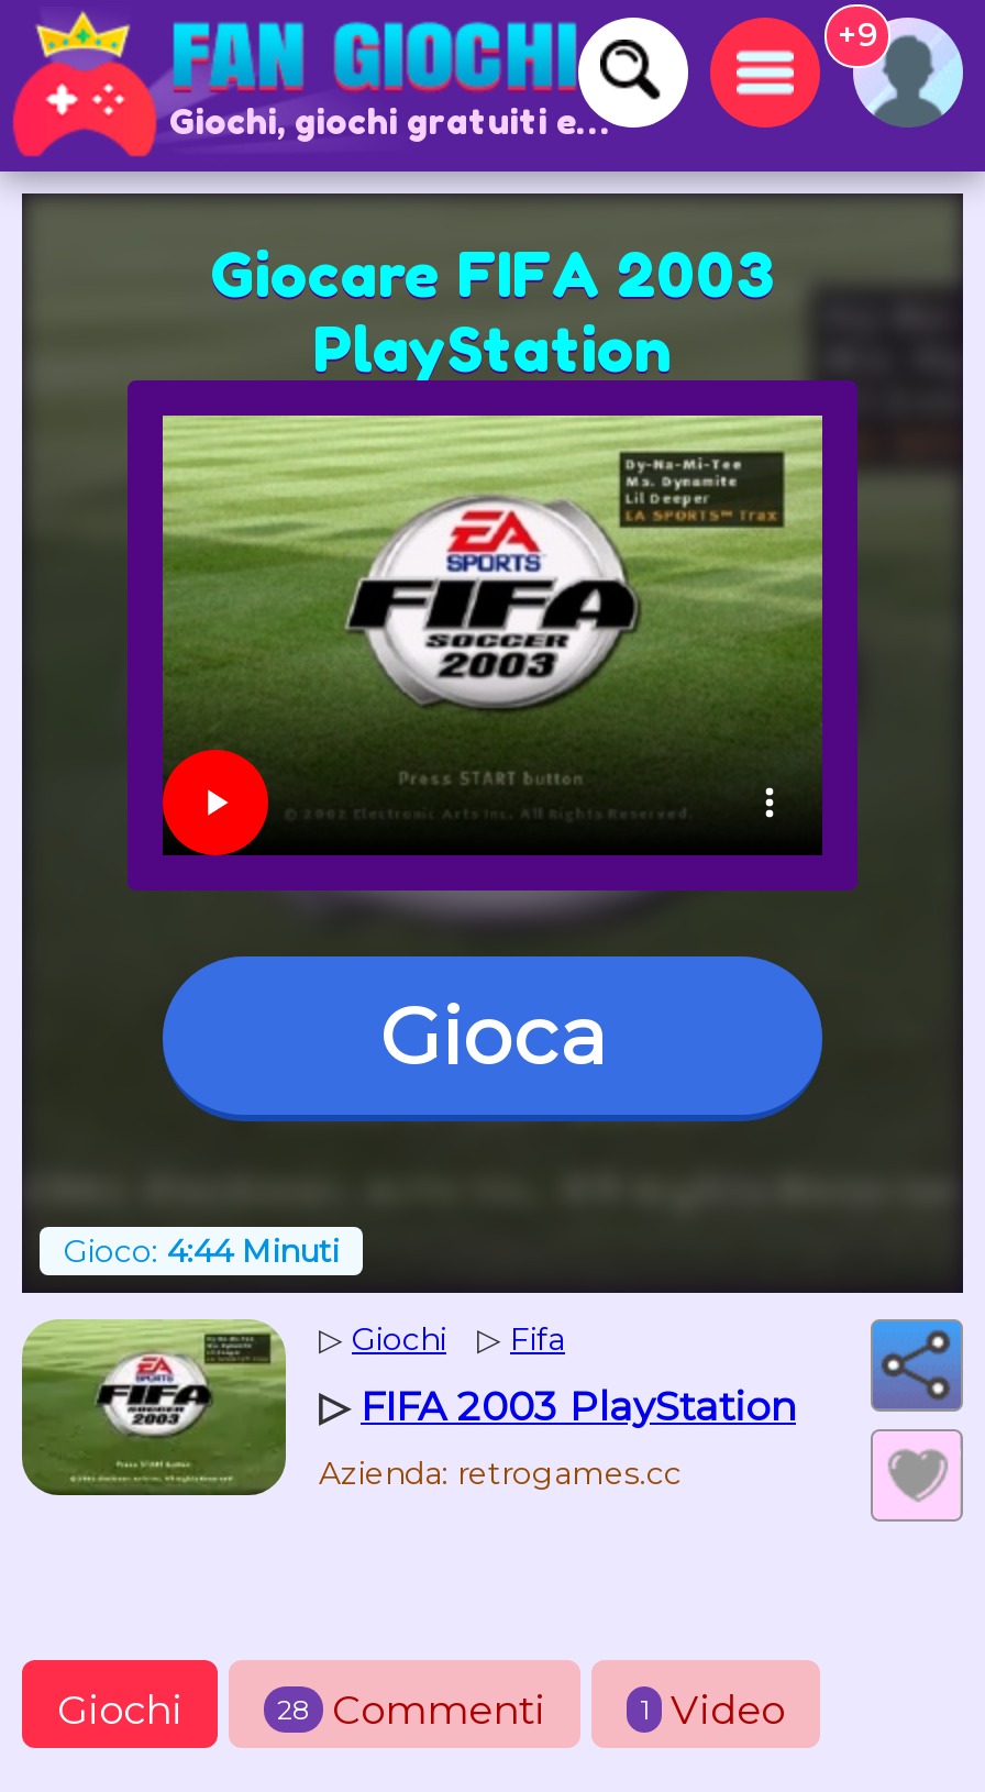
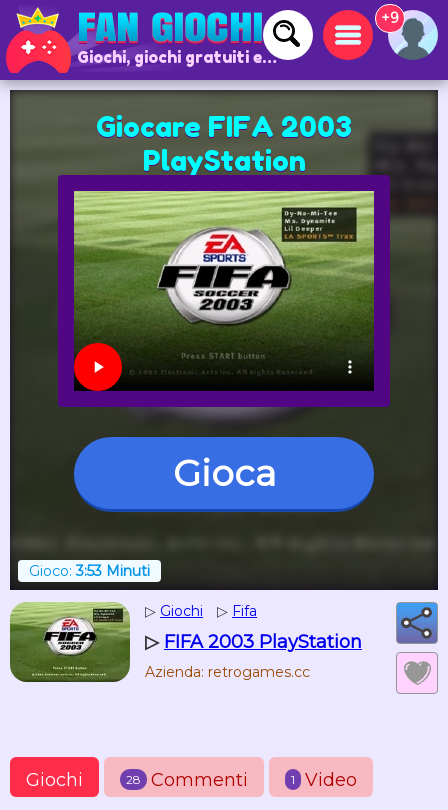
[64,1231,339,1271] Gioco: 4:44 Minuti -> [29,562,150,580] Gioco: 3:53 Minuti

